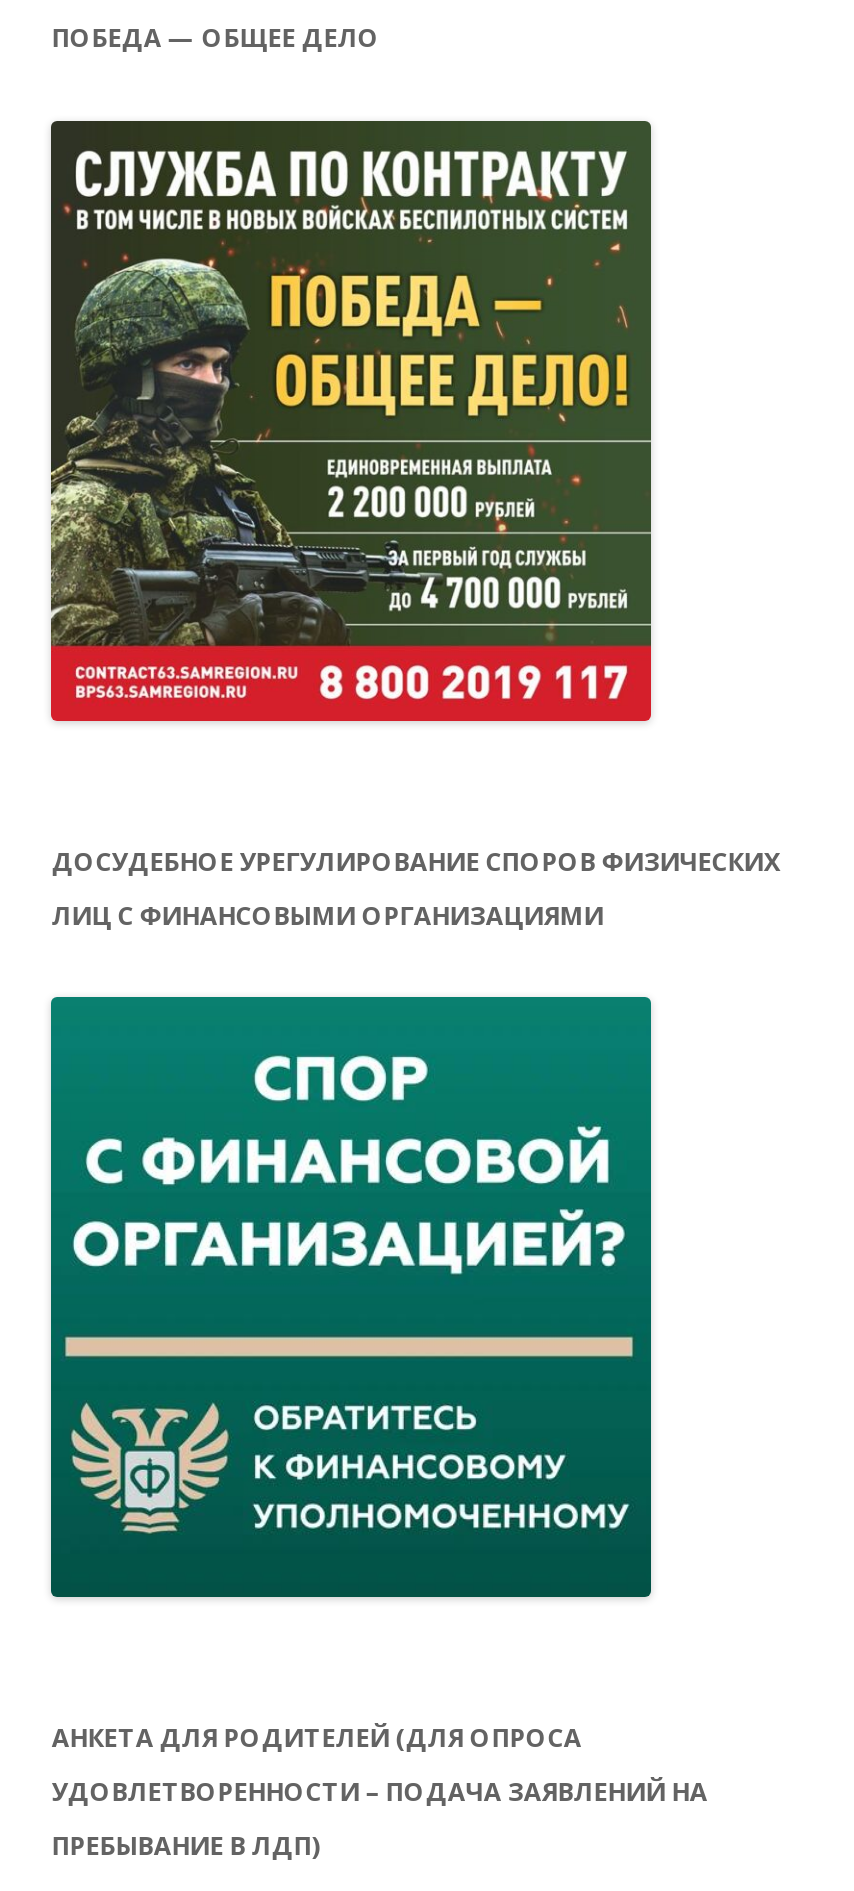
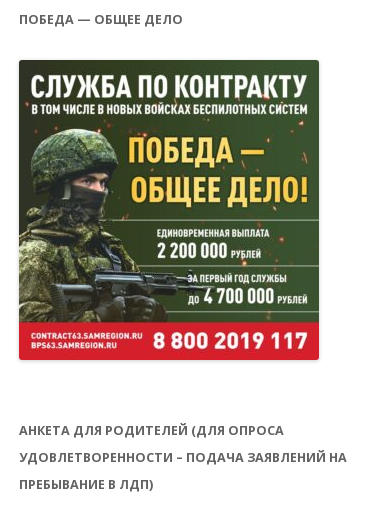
[52,844,780,932] ДОСУДЕБНОЕ УРЕГУЛИРОВАНИЕ СПОРОВ ФИЗИЧЕСКИХ | ЛИЦ С ФИНАНСОВЫМИ ОРГАНИЗАЦИЯМИ -> none
[49,994,653,1598] [image] -> none

